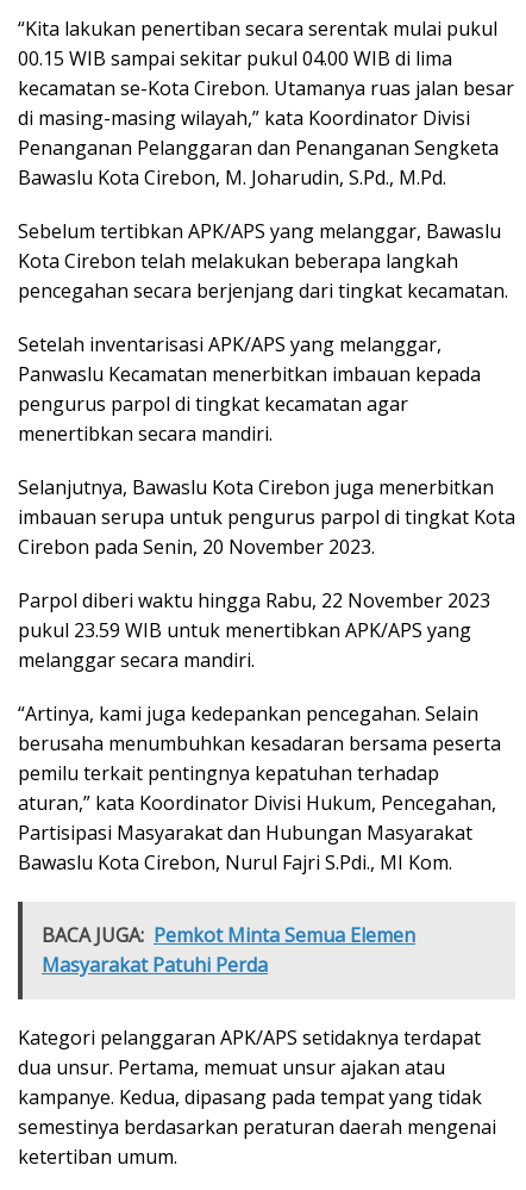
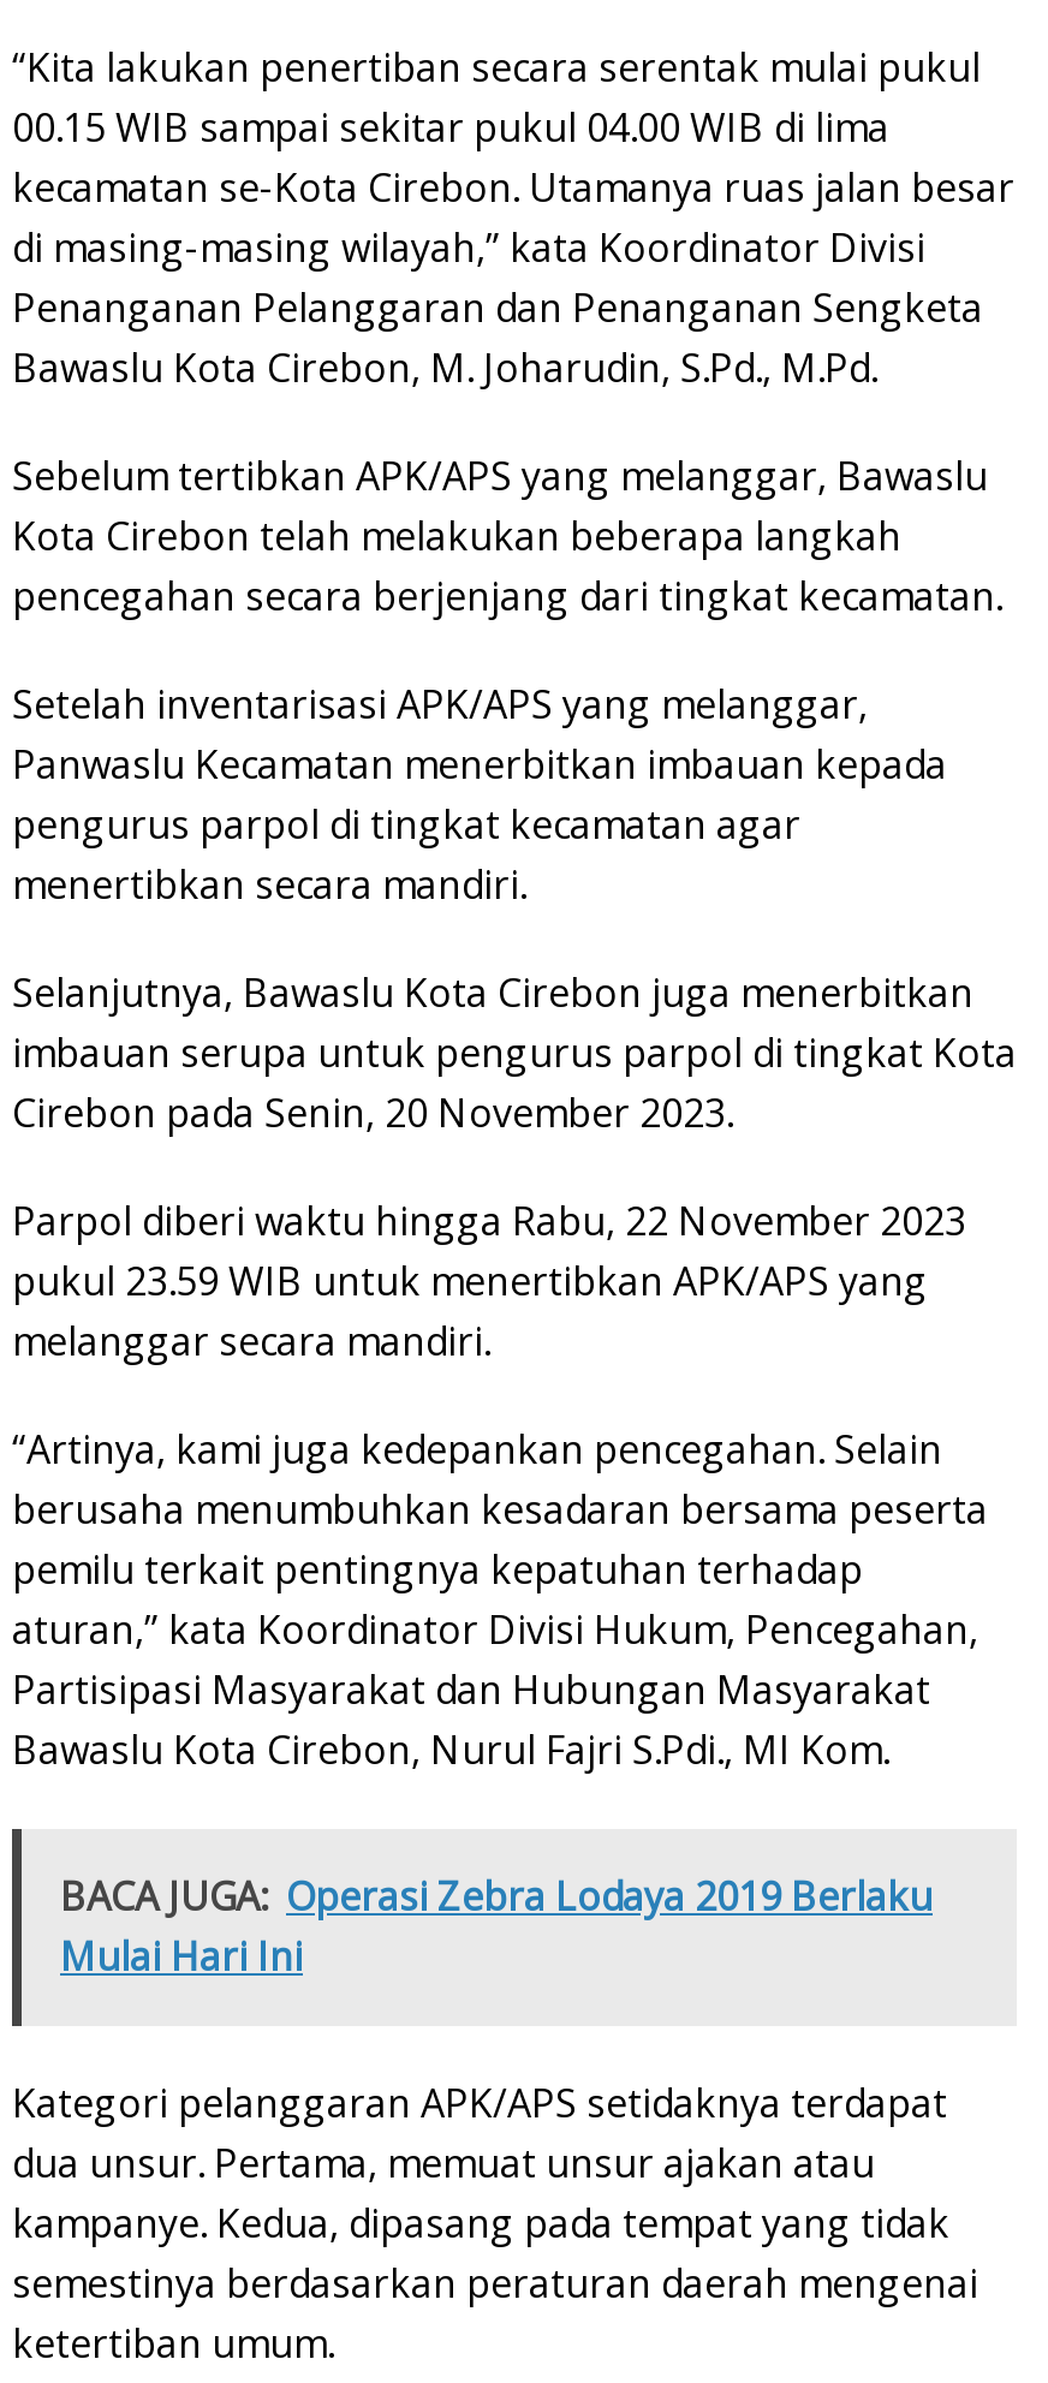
[42,922,415,978] BACA JUGA: Pemkot Minta Semua Elemen | Masyarakat Patuhi Perda -> [60,1871,933,1984] BACA JUGA: Operasi Zebra Lodaya 2019 Berlaku | Mulai Hari Ini

